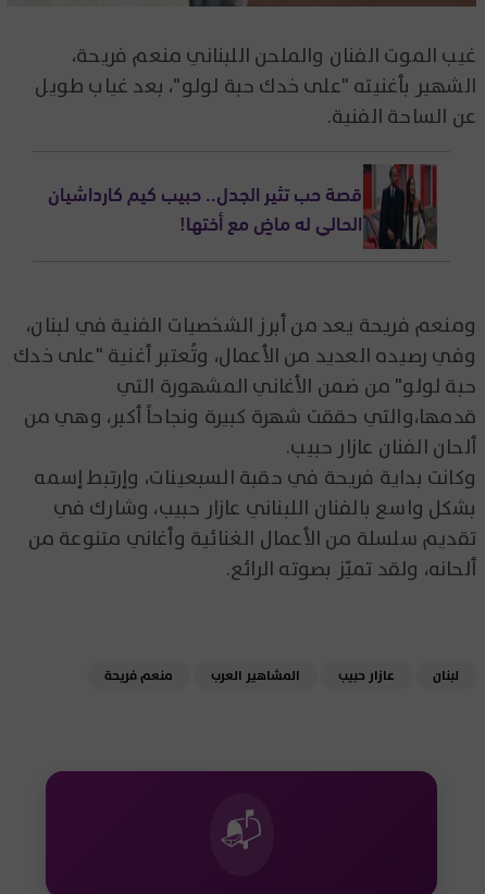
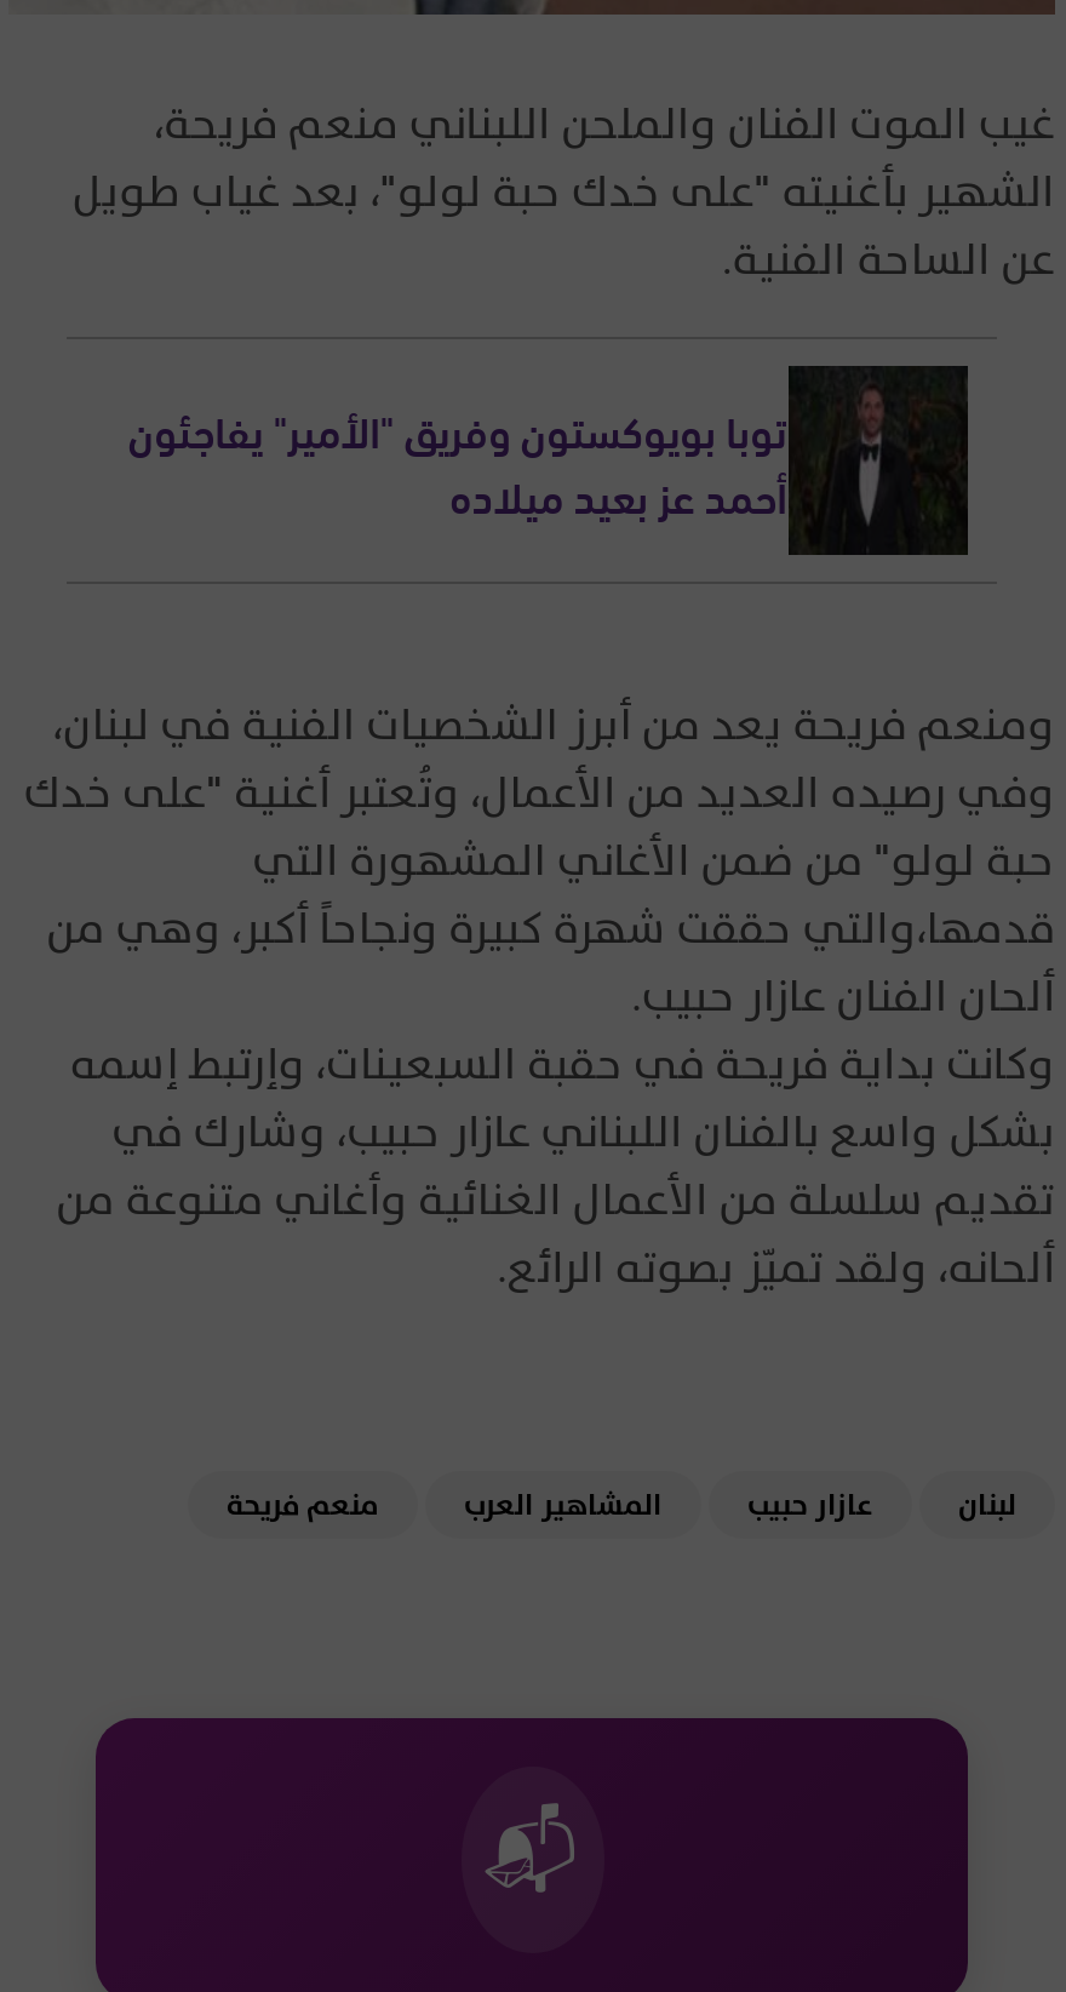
[48,163,438,250] [image] | قصة حب تثير الجدل.. حبيب كيم كارداشيان | الحالي له ماضٍ مع أختها! -> [128,364,970,557] [image] | توبا بويوكستون وفريق "الأمير" يفاجئون | أحمد عز بعيد ميلاده

